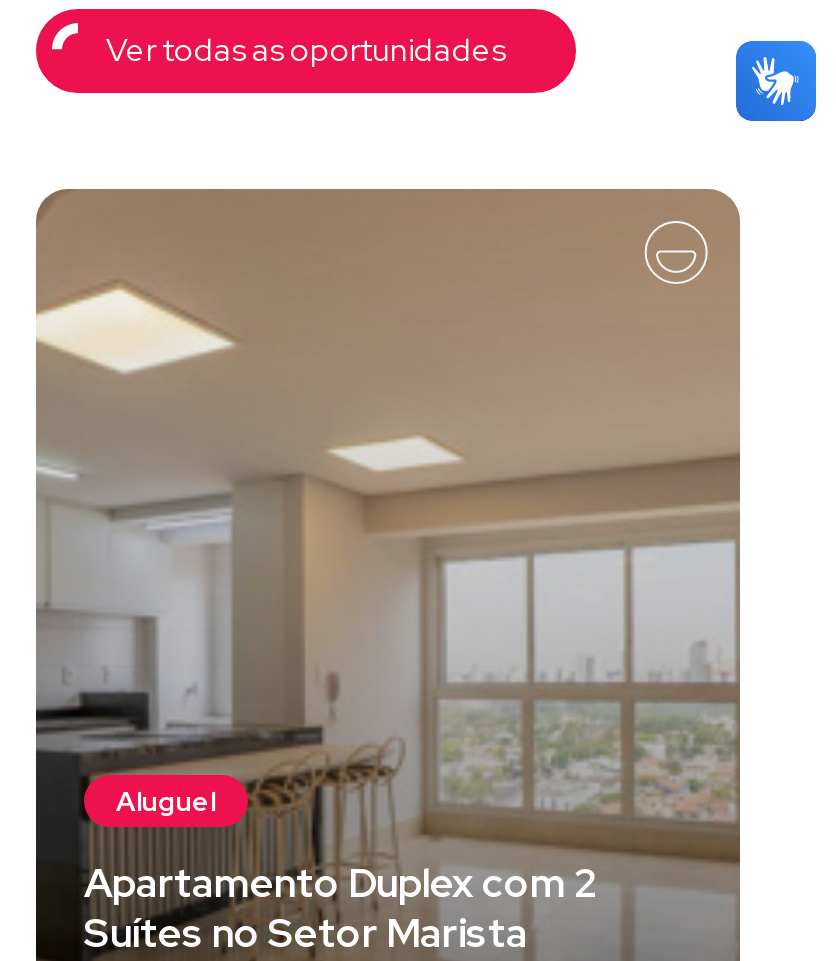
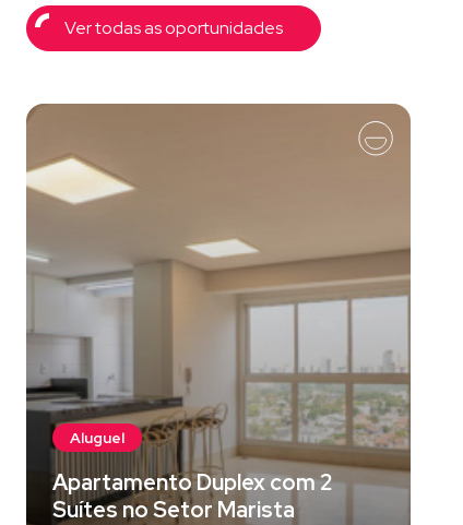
[734,39,818,123] [image] -> none

